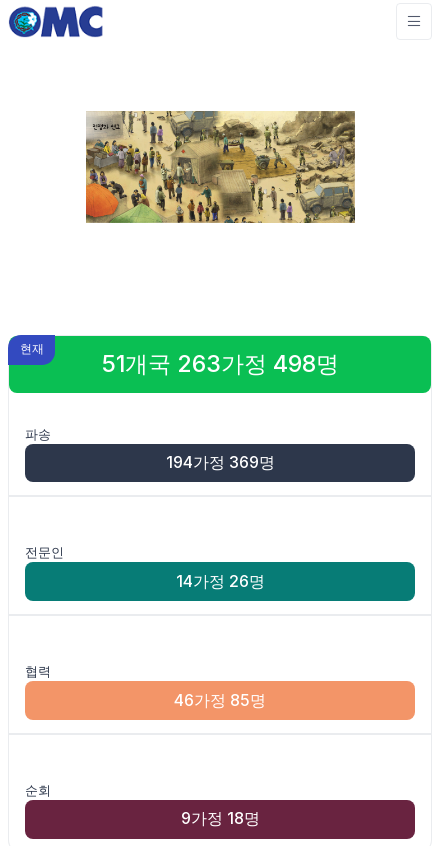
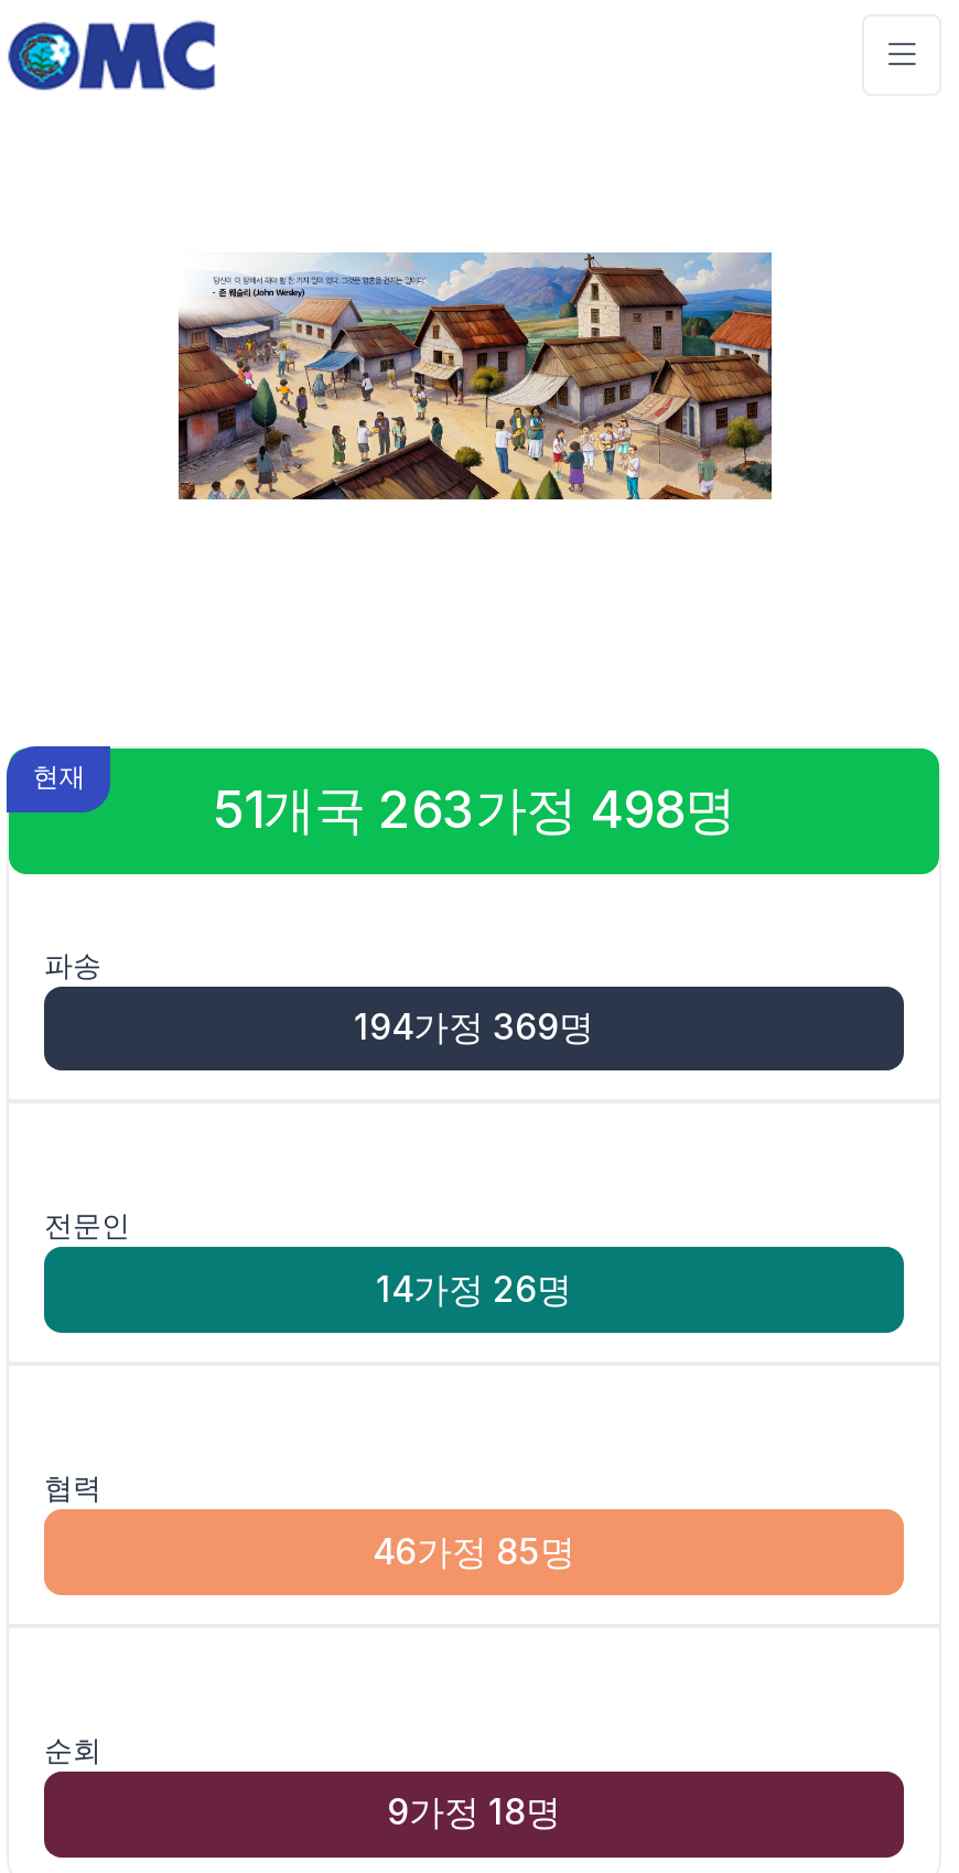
[85,110,356,224] [image] -> [176,250,774,502] [image]

